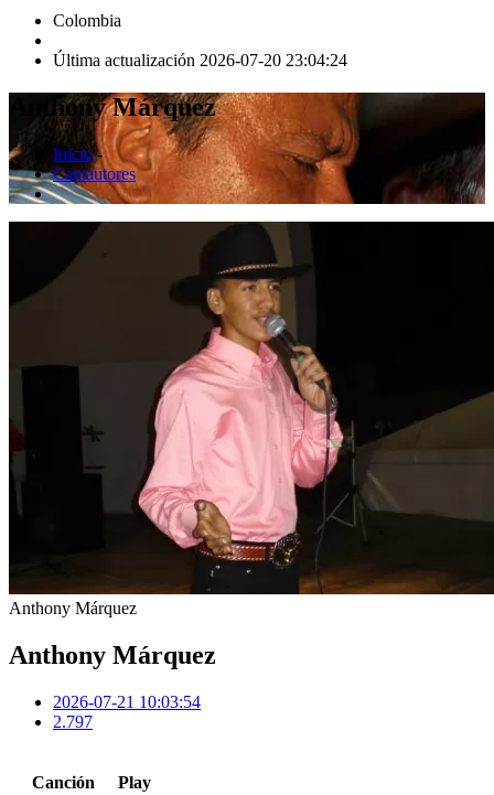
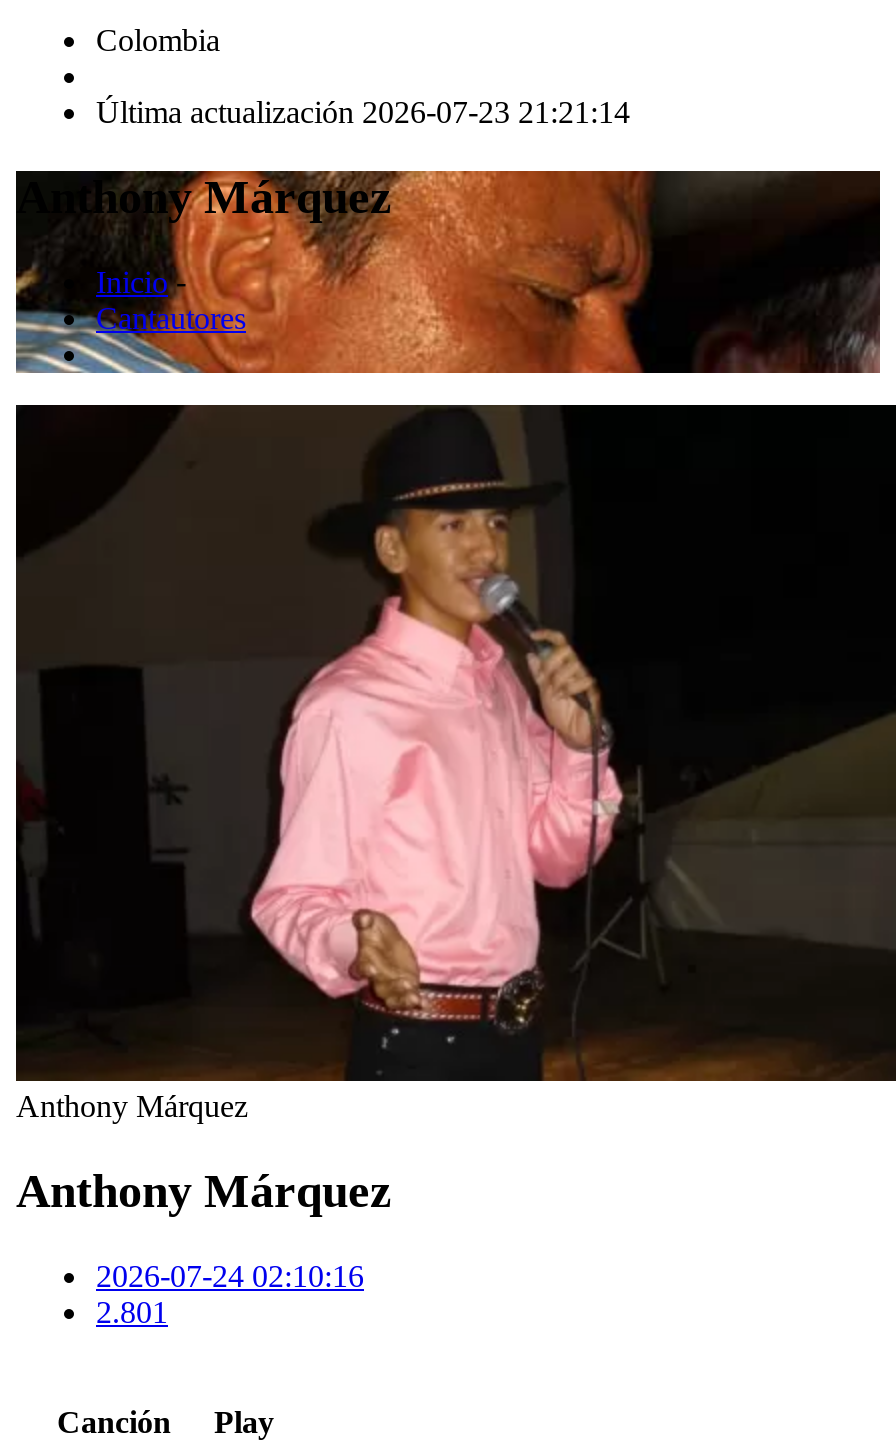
[53,51,347,69] Última actualización 2026-07-20 23:04:24 -> [96,95,630,129] Última actualización 2026-07-23 21:21:14
[53,692,201,711] 2026-07-21 10:03:54 -> [96,1258,364,1292] 2026-07-24 02:10:16
[53,712,93,731] 2.797 -> [96,1294,168,1328] 2.801

